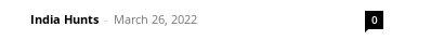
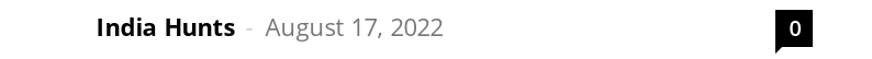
[30,11,197,27] India Hunts - March 26, 2022 -> [96,10,443,43] India Hunts - August 17, 2022

